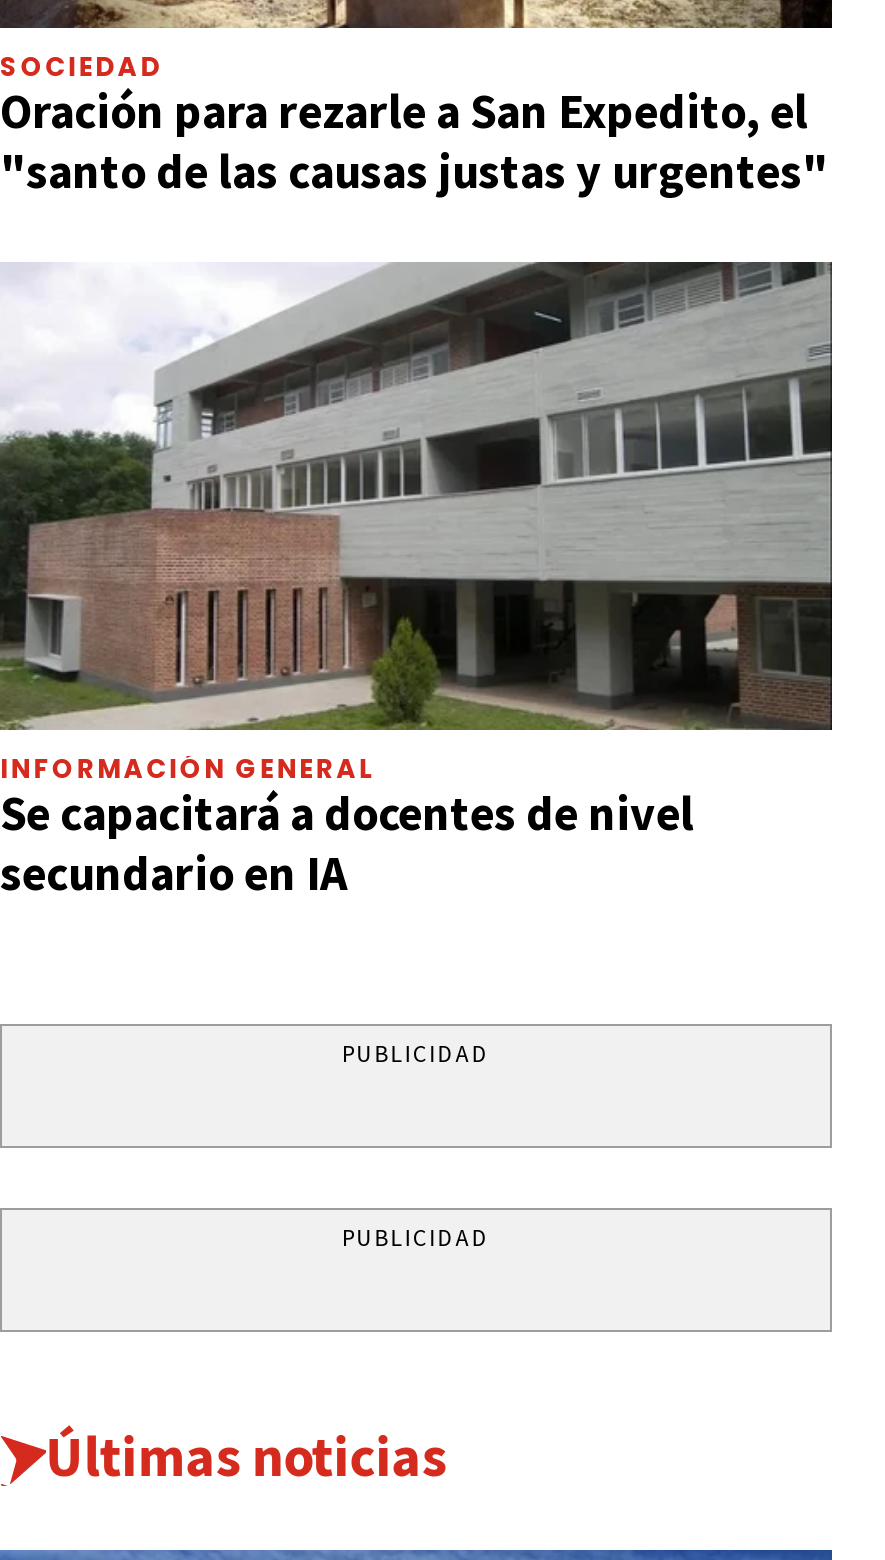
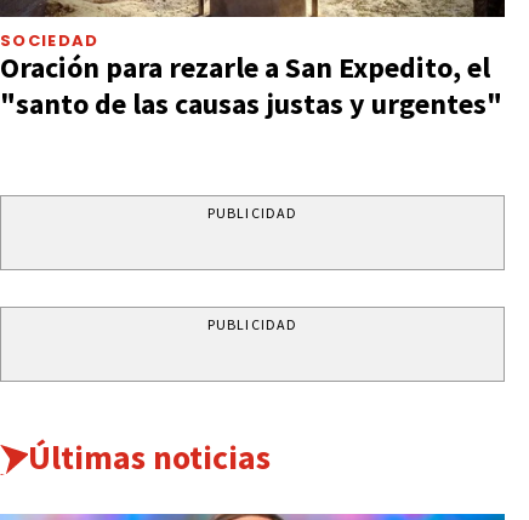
[0,260,834,905] [image] | INFORMACIÓN GENERAL | Se capacitará a docentes de nivel | secundario en IA -> none

